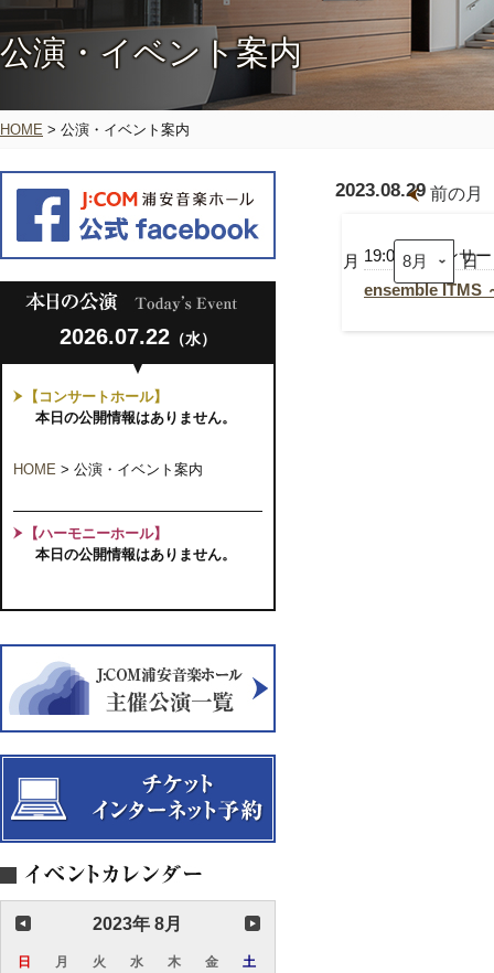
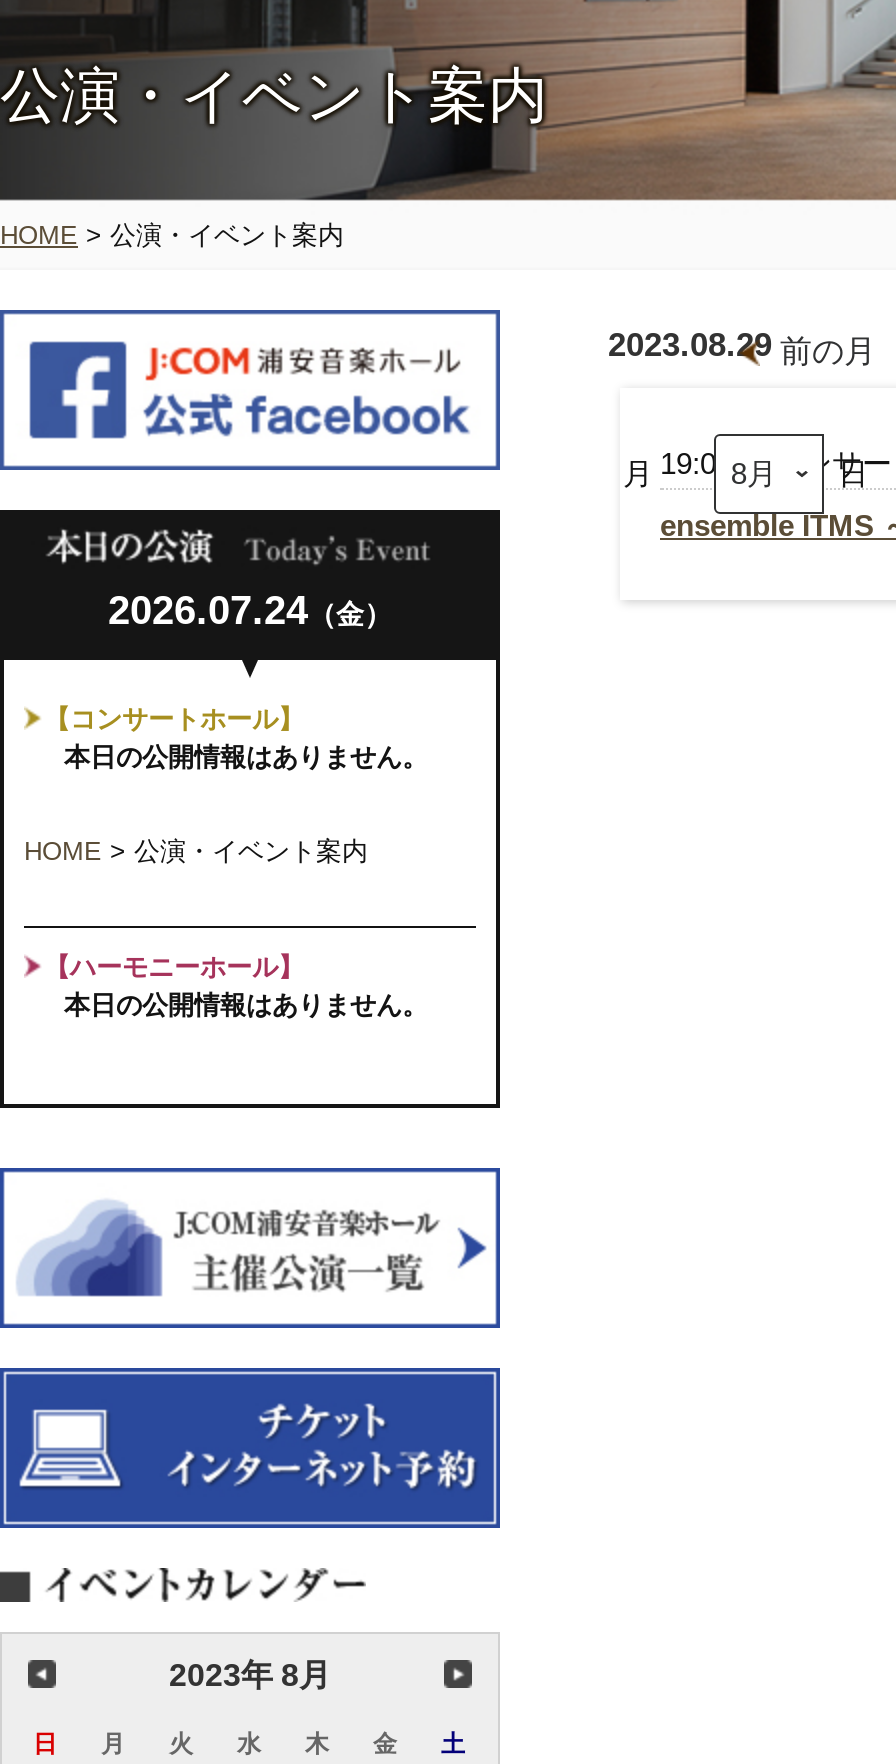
[60,324,216,349] 2026.07.22（水） -> [108,588,392,632] 2026.07.24（金）

